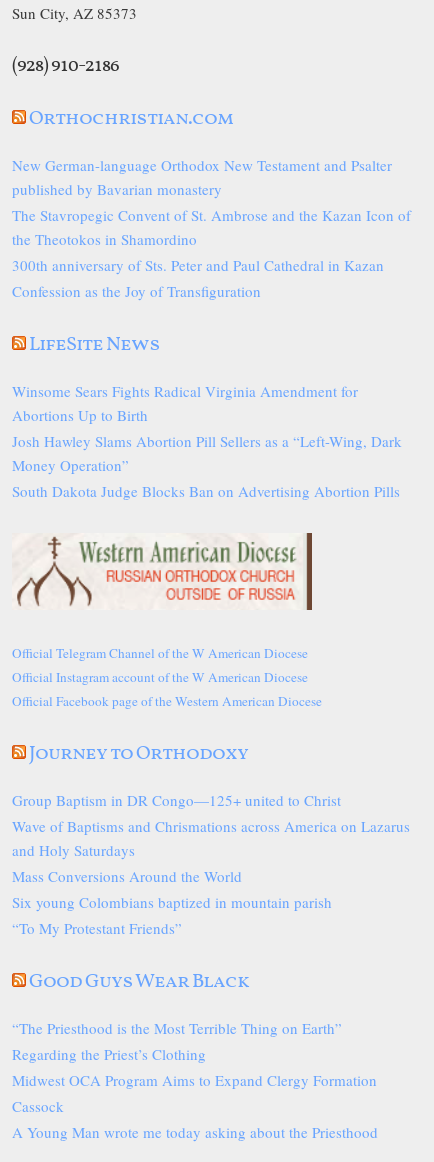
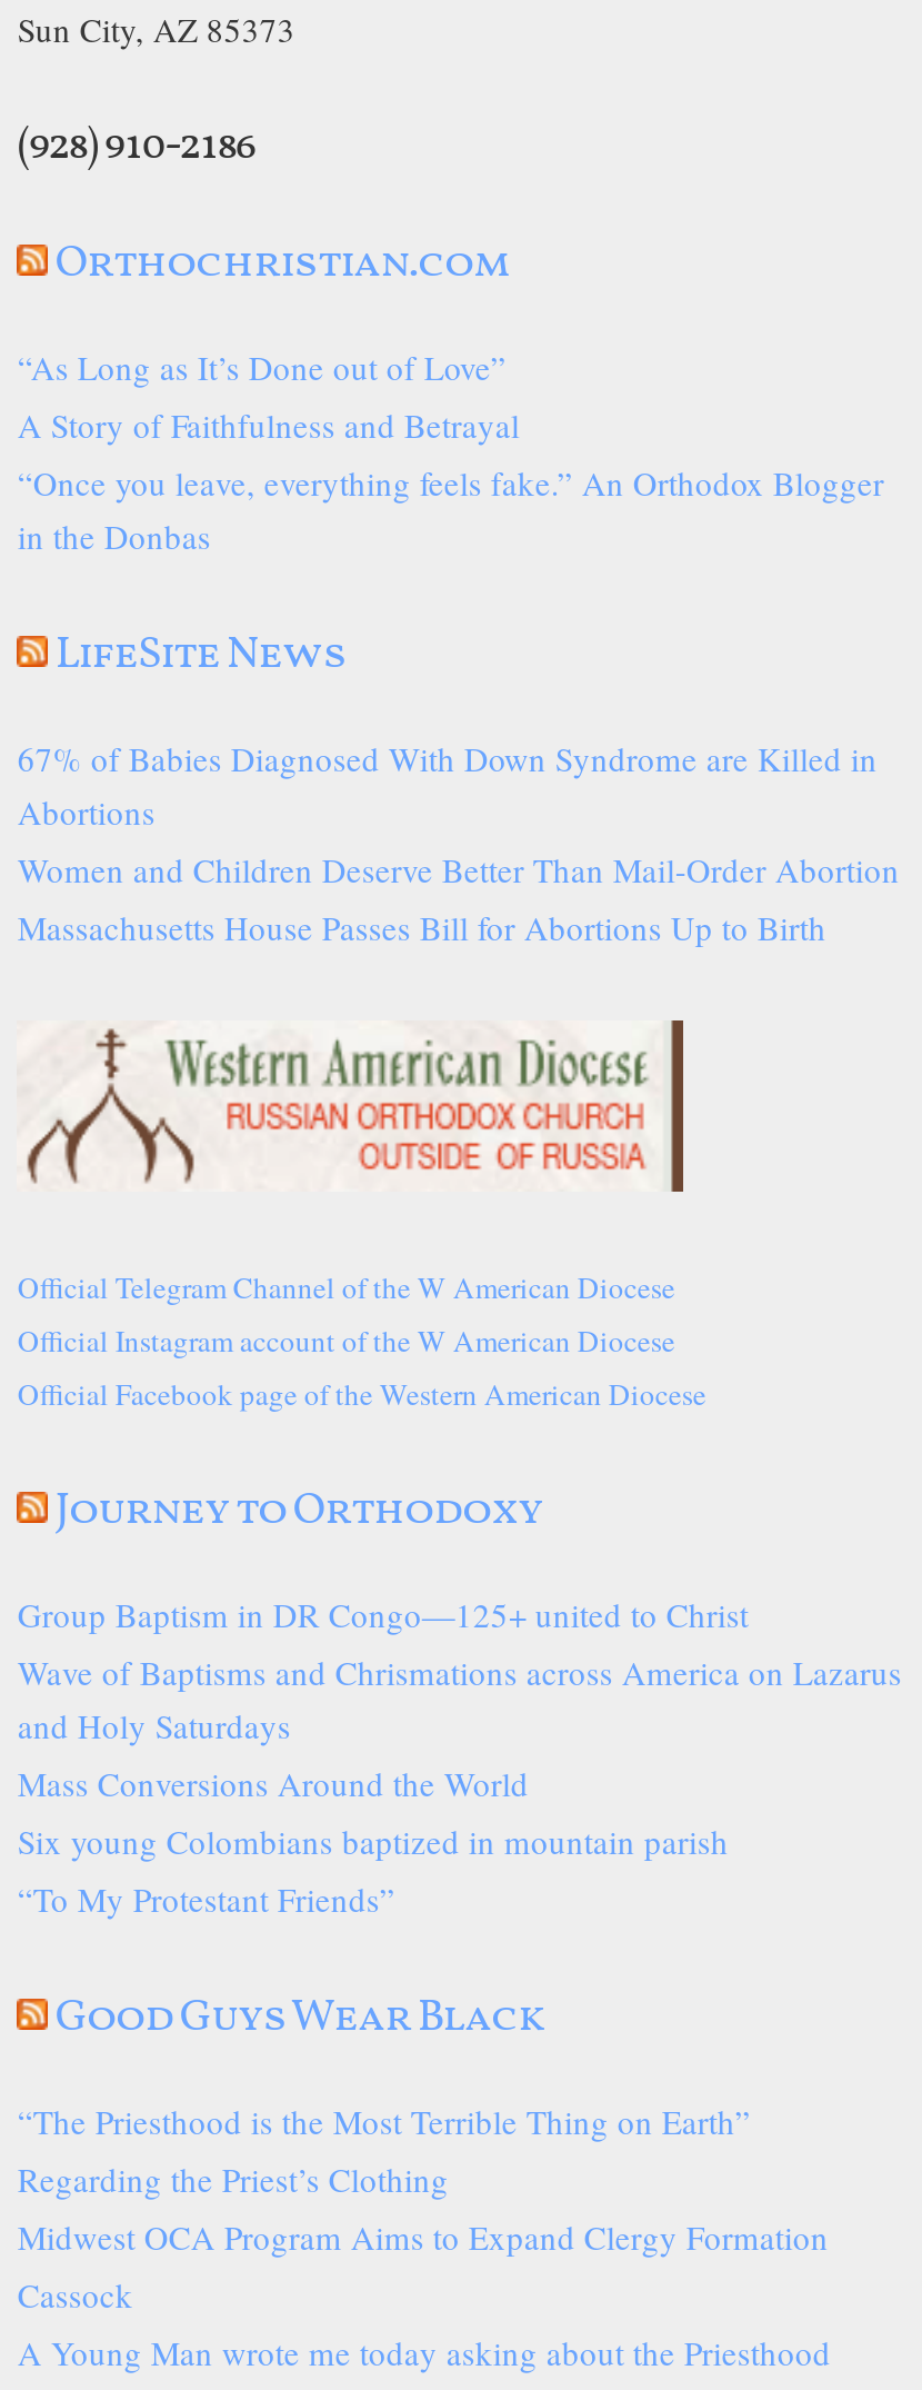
[12,155,411,301] New German-language Orthodox New Testament and Psalter | published by Bavarian monastery | The Stavropegic Convent of St. Ambrose and the Kazan Icon of | the Theotokos in Shamordino | 300th anniversary of Sts. Peter and Paul Cathedral in Kazan | Confession as the Joy of Transfiguration -> [18,344,884,558] “As Long as It’s Done out of Love” | A Story of Faithfulness and Betrayal | “Once you leave, everything feels fake.” An Orthodox Blogger | in the Donbas
[12,381,402,501] Winsome Sears Fights Radical Virginia Amendment for | Abortions Up to Birth | Josh Hawley Slams Abortion Pill Sellers as a “Left-Wing, Dark | Money Operation” | South Dakota Judge Blocks Ban on Advertising Abortion Pills -> [18,736,900,949] 67% of Babies Diagnosed With Down Syndrome are Killed in | Abortions | Women and Children Deserve Better Than Mail-Order Abortion | Massachusetts House Passes Bill for Abortions Up to Birth

